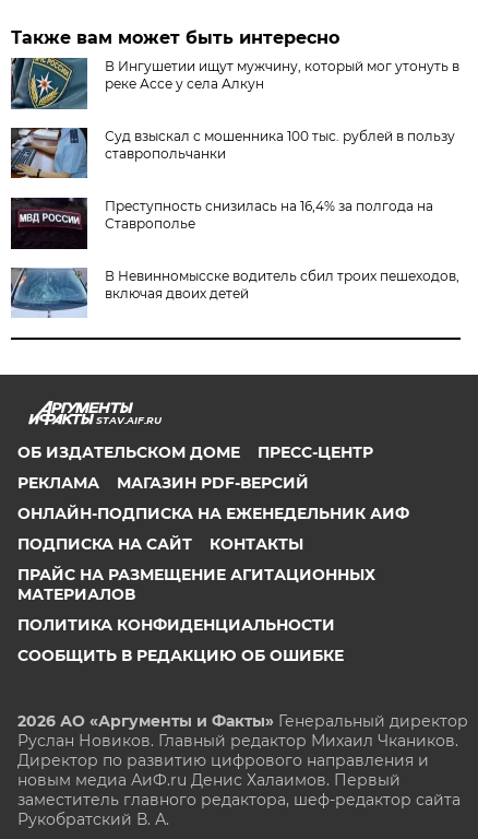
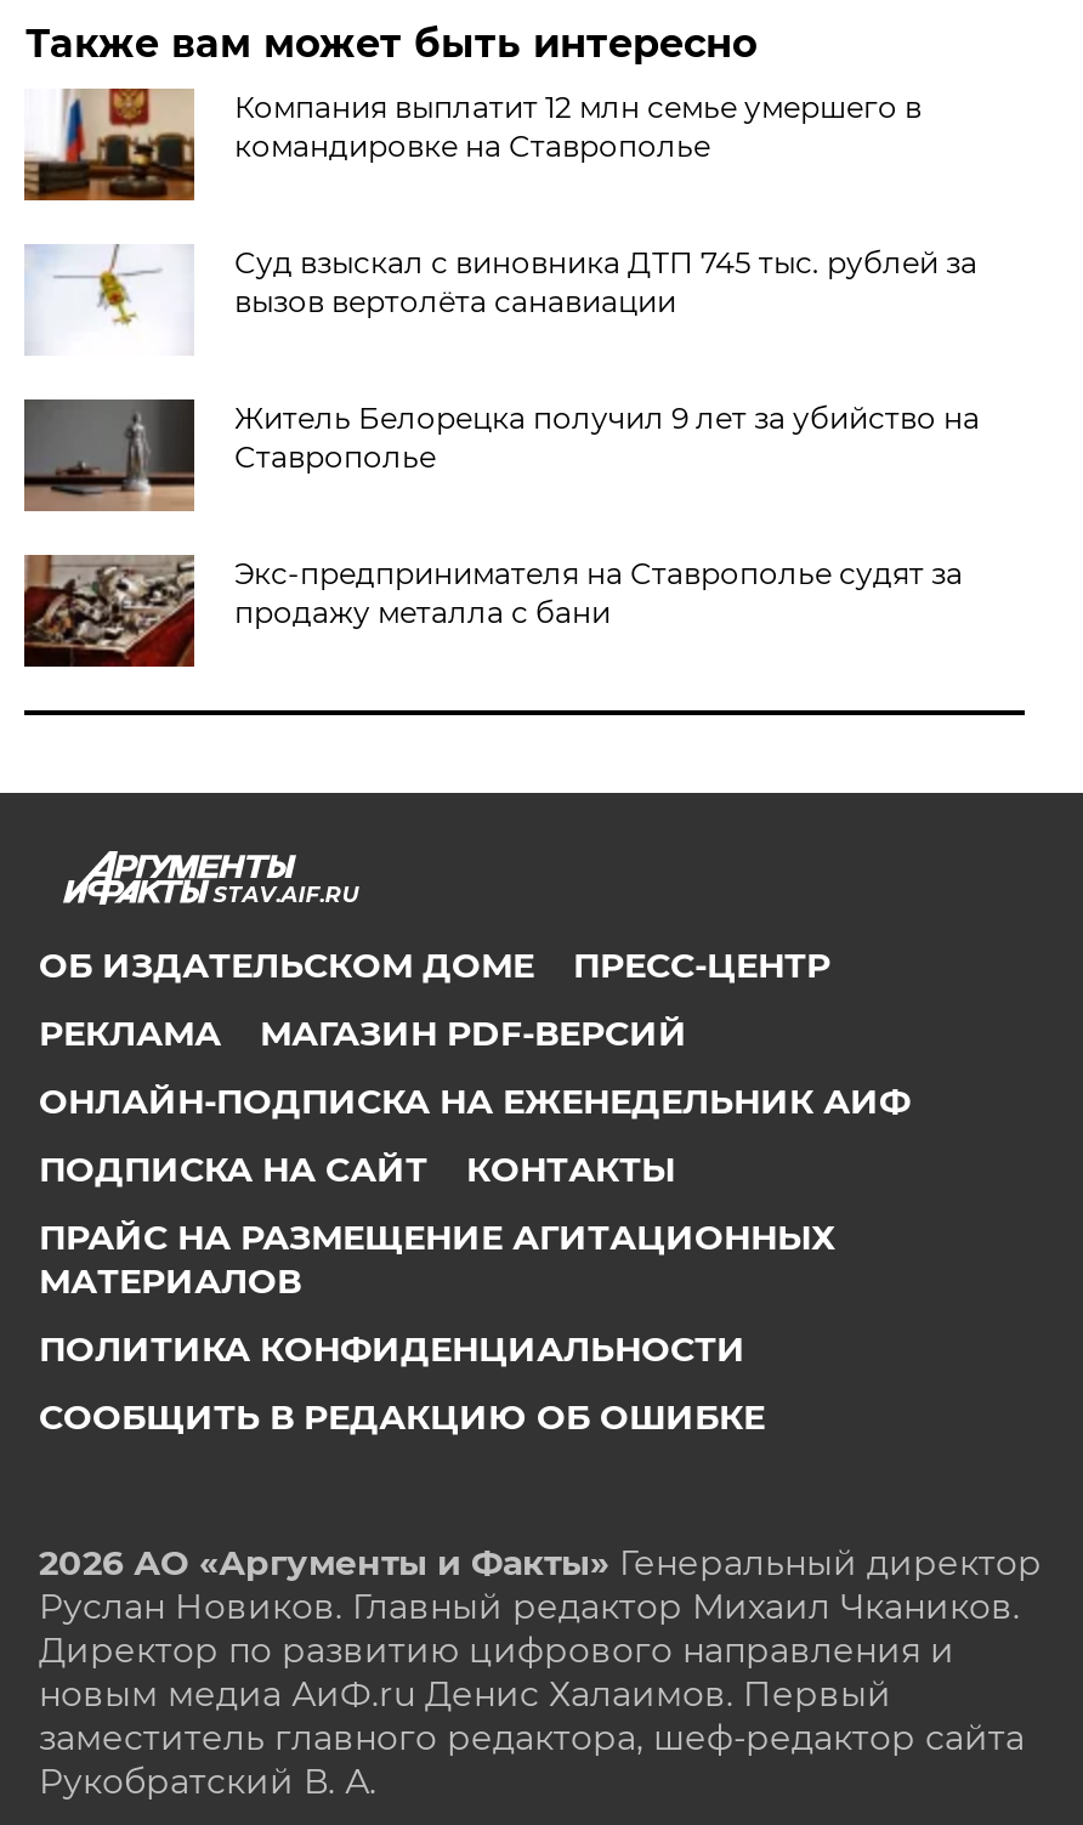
[10,57,460,110] [image] | В Ингушетии ищут мужчину, который мог утонуть в | реке Ассе у села Алкун -> [22,86,921,203] [image] | Компания выплатит 12 млн семье умершего в | командировке на Ставрополье
[10,127,456,179] [image] | Суд взыскал с мошенника 100 тыс. рублей в пользу | ставропольчанки -> [24,243,977,356] [image] | Суд взыскал с виновника ДТП 745 тыс. рублей за | вызов вертолёта санавиации
[10,197,434,250] [image] | Преступность снизилась на 16,4% за полгода на -> [22,397,980,514] [image] | Житель Белорецка получил 9 лет за убийство на
[10,267,460,318] [image] | В Невинномысске водитель сбил троих пешеходов, | включая двоих детей -> [22,552,963,669] [image] | Экс-предпринимателя на Ставрополье судят за | продажу металла с бани

